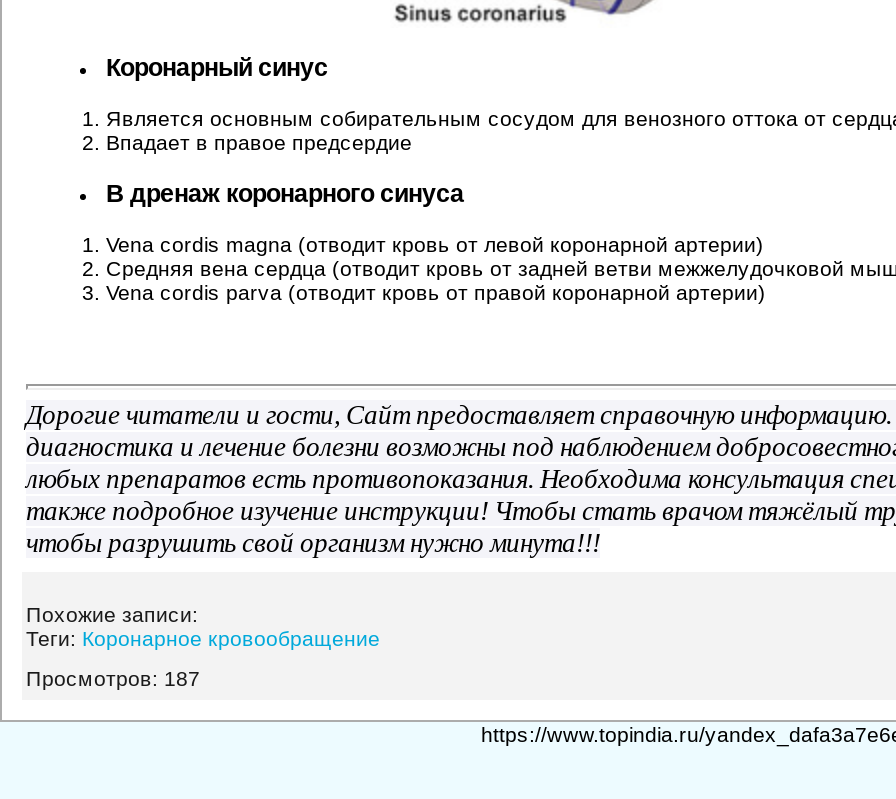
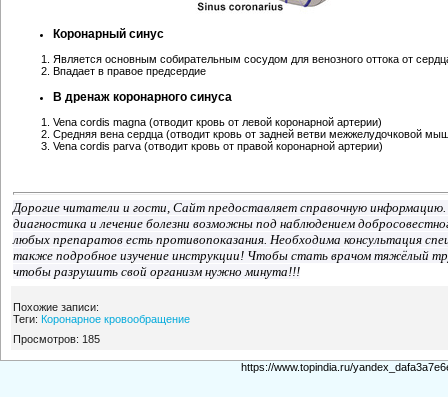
[26,665,200,689] Просмотров: 187 -> [13,333,100,345] Просмотров: 185

